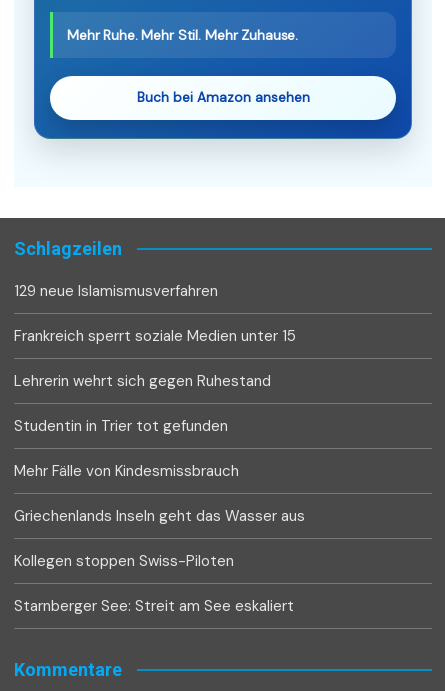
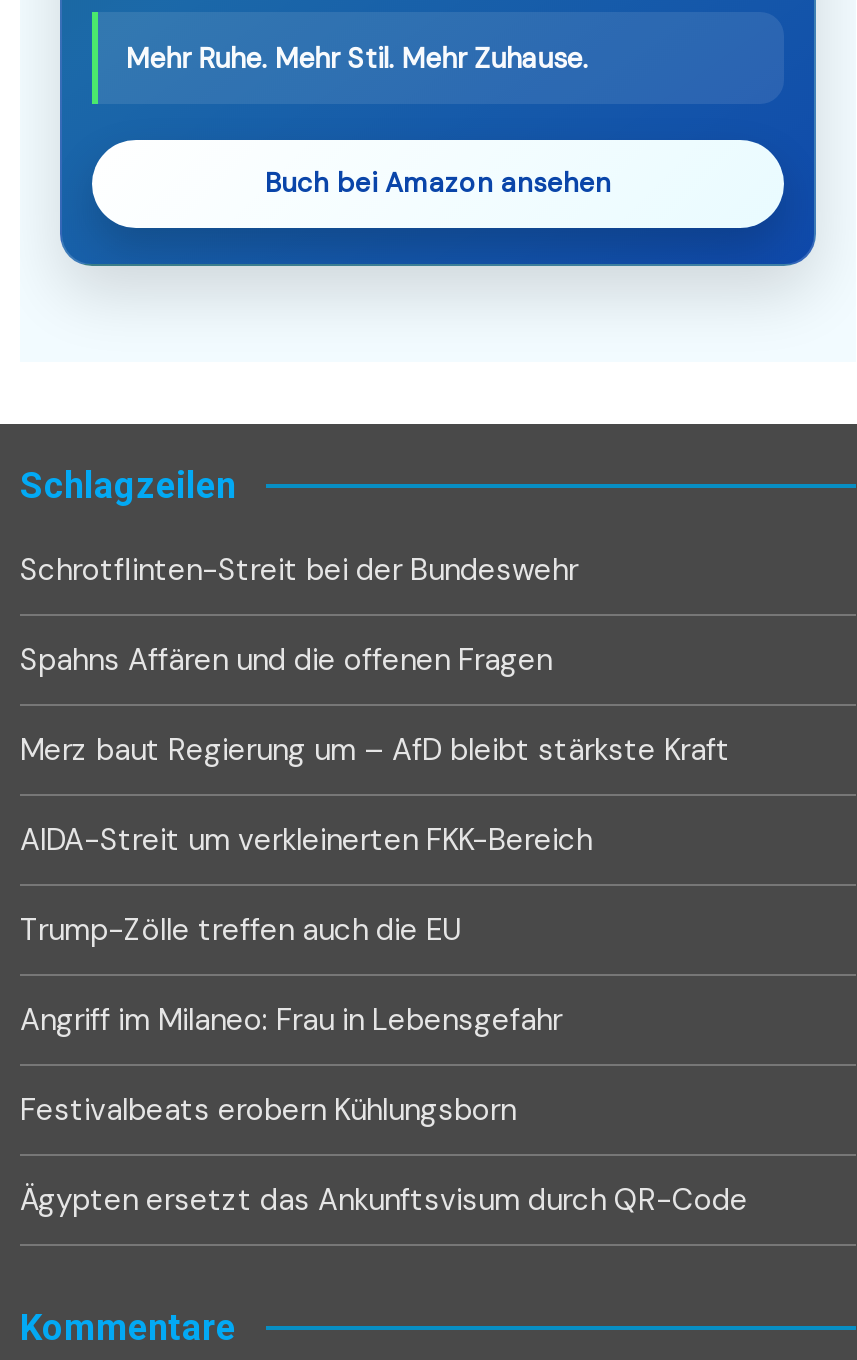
[14,281,218,301] 129 neue Islamismusverfahren -> [20,549,578,589] Schrotflinten-Streit bei der Bundeswehr
[14,326,296,346] Frankreich sperrt soziale Medien unter 15 -> [20,639,552,679] Spahns Affären und die offenen Fragen
[14,371,271,391] Lehrerin wehrt sich gegen Ruhestand -> [20,729,730,769] Merz baut Regierung um – AfD bleibt stärkste Kraft
[14,416,228,436] Studentin in Trier tot gefunden -> [20,819,592,859] AIDA-Streit um verkleinerten FKK-Bereich
[14,461,239,481] Mehr Fälle von Kindesmissbrauch -> [20,909,462,949] Trump-Zölle treffen auch die EU
[14,506,305,526] Griechenlands Inseln geht das Wasser aus -> [20,999,562,1039] Angriff im Milaneo: Frau in Lebensgefahr
[14,551,234,571] Kollegen stoppen Swiss-Piloten -> [20,1089,516,1129] Festivalbeats erobern Kühlungsborn
[14,596,294,616] Starnberger See: Streit am See eskaliert -> [20,1179,748,1219] Ägypten ersetzt das Ankunftsvisum durch QR-Code

